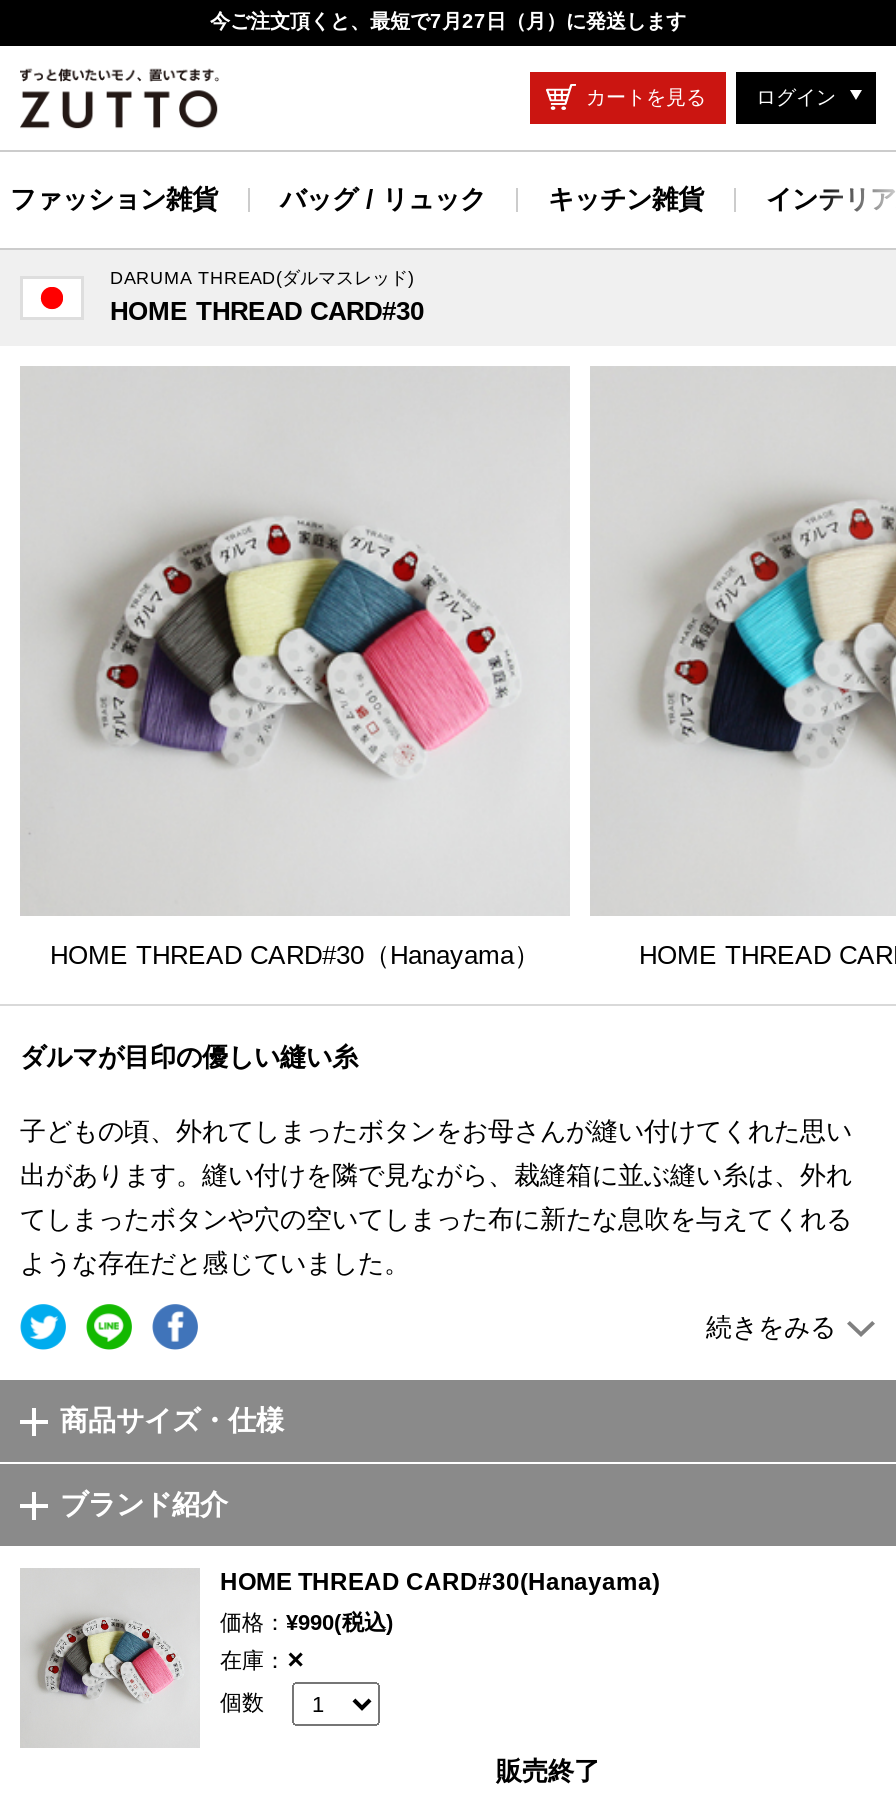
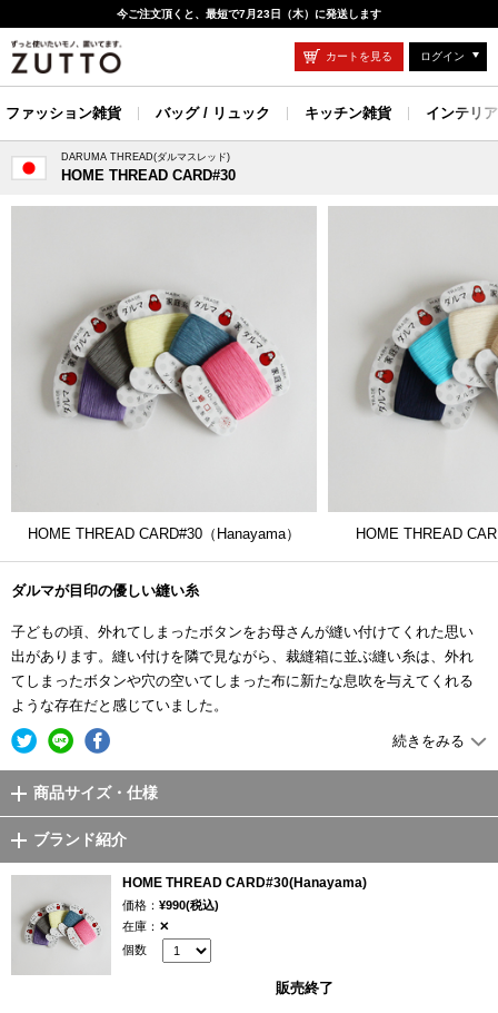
[210,10,686,32] 今ご注文頂くと、最短で7月27日（月）に発送します -> [117,8,381,20] 今ご注文頂くと、最短で7月23日（木）に発送します

